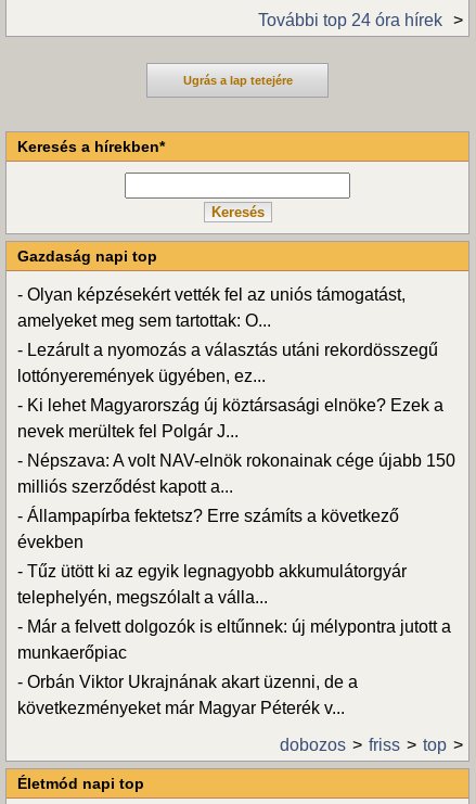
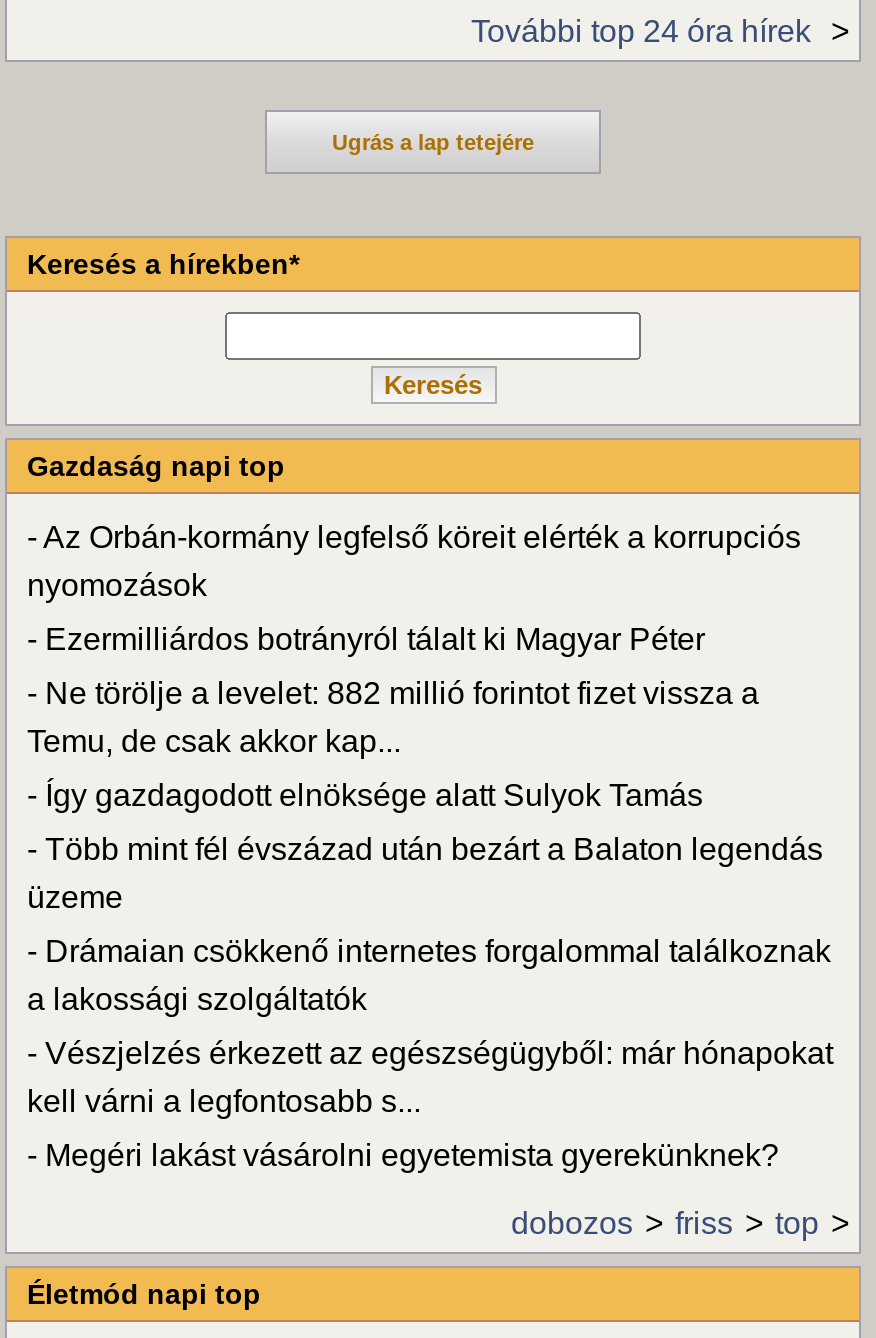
[17,285,406,330] - Olyan képzésekért vették fel az uniós támogatást, | amelyeket meg sem tartottak: O... -> [27,520,801,602] - Az Orbán-kormány legfelső köreit elérték a korrupciós | nyomozások
[17,341,438,385] - Lezárult a nyomozás a választás utáni rekordösszegű | lottónyeremények ügyében, ez... -> [27,622,705,656] - Ezermilliárdos botrányról tálalt ki Magyar Péter
[17,396,443,441] - Ki lehet Magyarország új köztársasági elnöke? Ezek a | nevek merültek fel Polgár J... -> [27,676,759,758] - Ne törölje a levelet: 882 millió forintot fizet vissza a | Temu, de csak akkor kap...
[17,451,455,496] - Népszava: A volt NAV-elnök rokonainak cége újabb 150 | milliós szerződést kapott a... -> [27,778,703,812] - Így gazdagodott elnöksége alatt Sulyok Tamás
[17,507,399,551] - Állampapírba fektetsz? Erre számíts a következő | években -> [27,832,823,914] - Több mint fél évszázad után bezárt a Balaton legendás | üzeme
[17,562,407,607] - Tűz ütött ki az egyik legnagyobb akkumulátorgyár | telephelyén, megszólalt a válla... -> [27,934,831,1016] - Drámaian csökkenő internetes forgalommal találkoznak | a lakossági szolgáltatók
[17,617,451,662] - Már a felvett dolgozók is eltűnnek: új mélypontra jutott a | munkaerőpiac -> [27,1036,833,1118] - Vészjelzés érkezett az egészségügyből: már hónapokat | kell várni a legfontosabb s...
[17,673,358,717] - Orbán Viktor Ukrajnának akart üzenni, de a | következményeket már Magyar Péterék v... -> [27,1138,779,1172] - Megéri lakást vásárolni egyetemista gyerekünknek?

